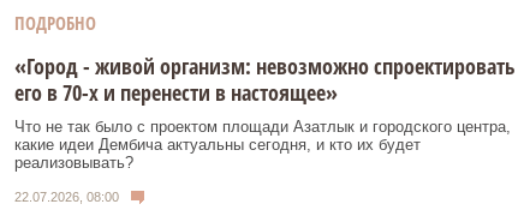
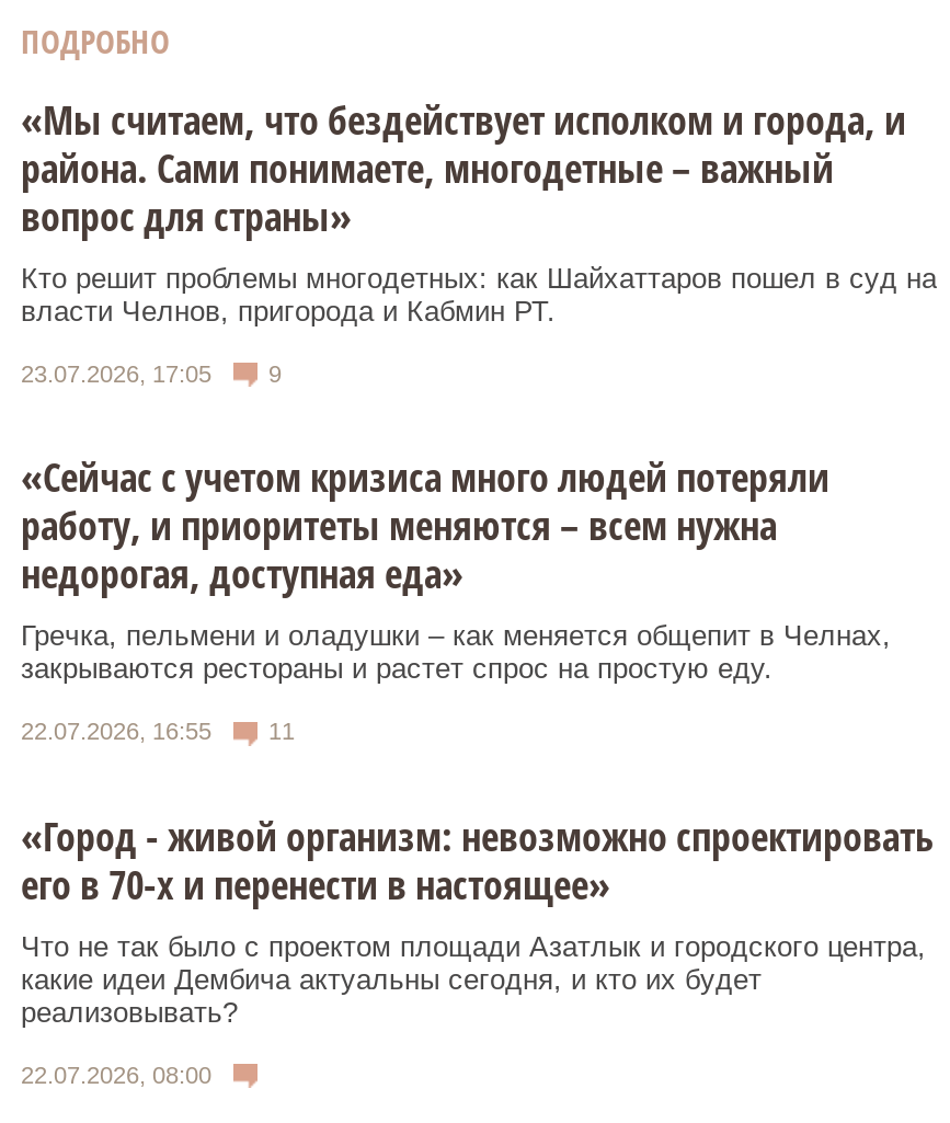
none -> [21,93,937,745] «Мы считаем, что бездействует исполком и города, и | района. Сами понимаете, многодетные – важный | вопрос для страны» | Кто решит проблемы многодетных: как Шайхаттаров пошел в суд на | власти Челнов, пригорода и Кабмин РТ. | 23.07.2026, 17:05 | 9 | «Сейчас с учетом кризиса много людей потеряли | работу, и приоритеты меняются – всем нужна | недорогая, доступная еда» | Гречка, пельмени и оладушки – как меняется общепит в Челнах, | закрываются рестораны и растет спрос на простую еду. | 22.07.2026, 16:55 | 11

